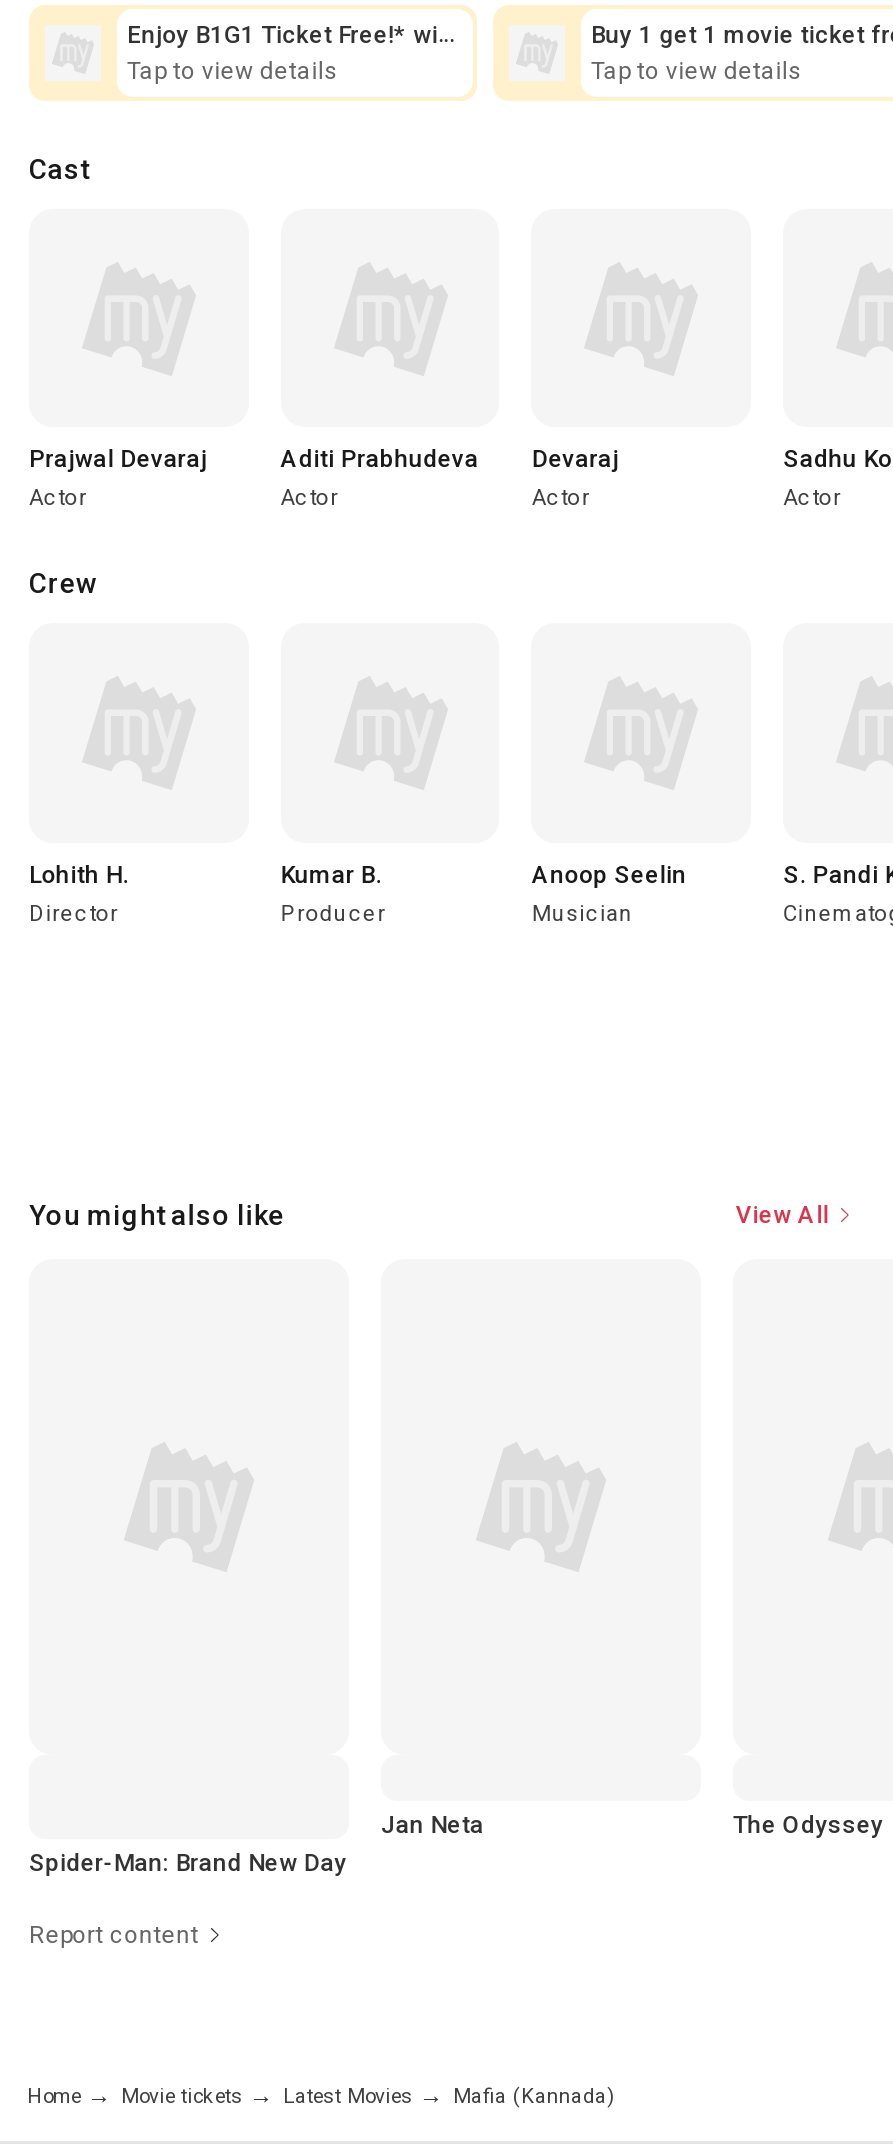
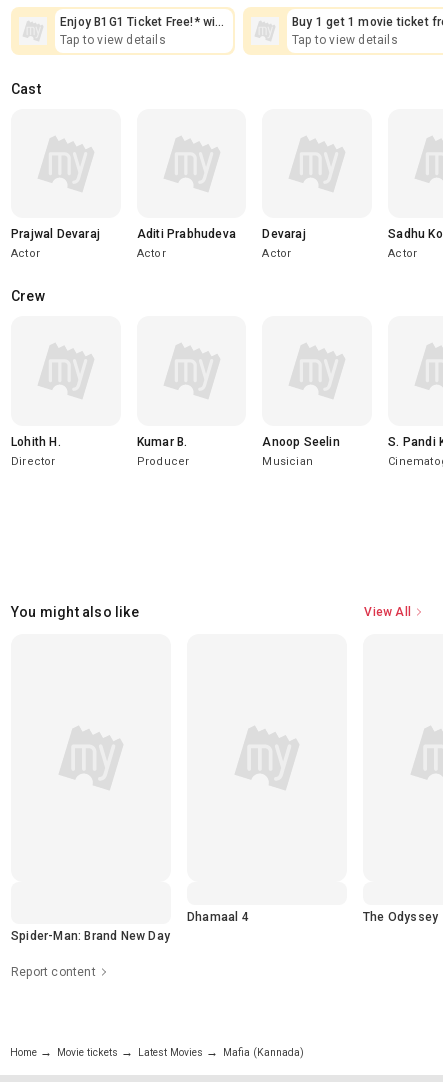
[381,1811,484,1839] Jan Neta -> [187,910,249,924] Dhamaal 4

